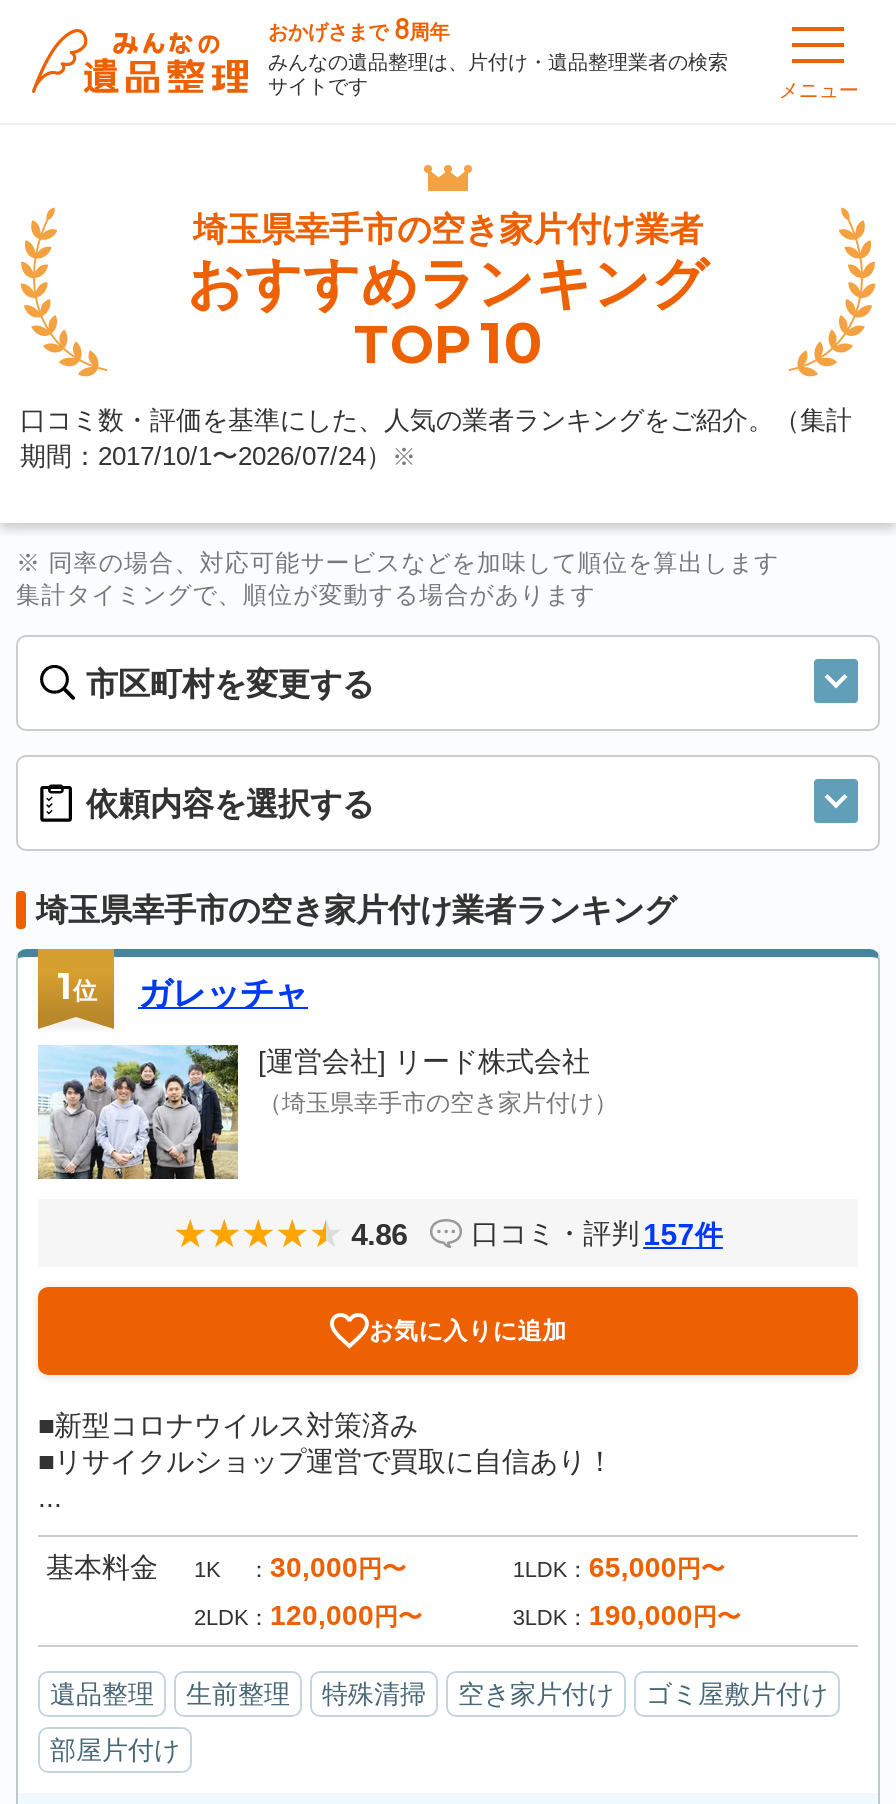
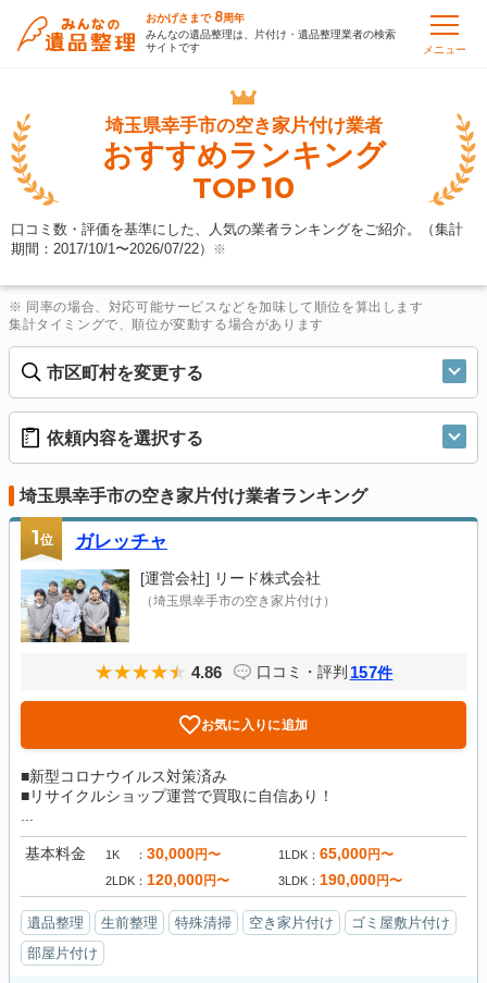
[20,441,416,471] 期間：2017/10/1〜2026/07/24）※ -> [11,241,226,257] 期間：2017/10/1〜2026/07/22）※

